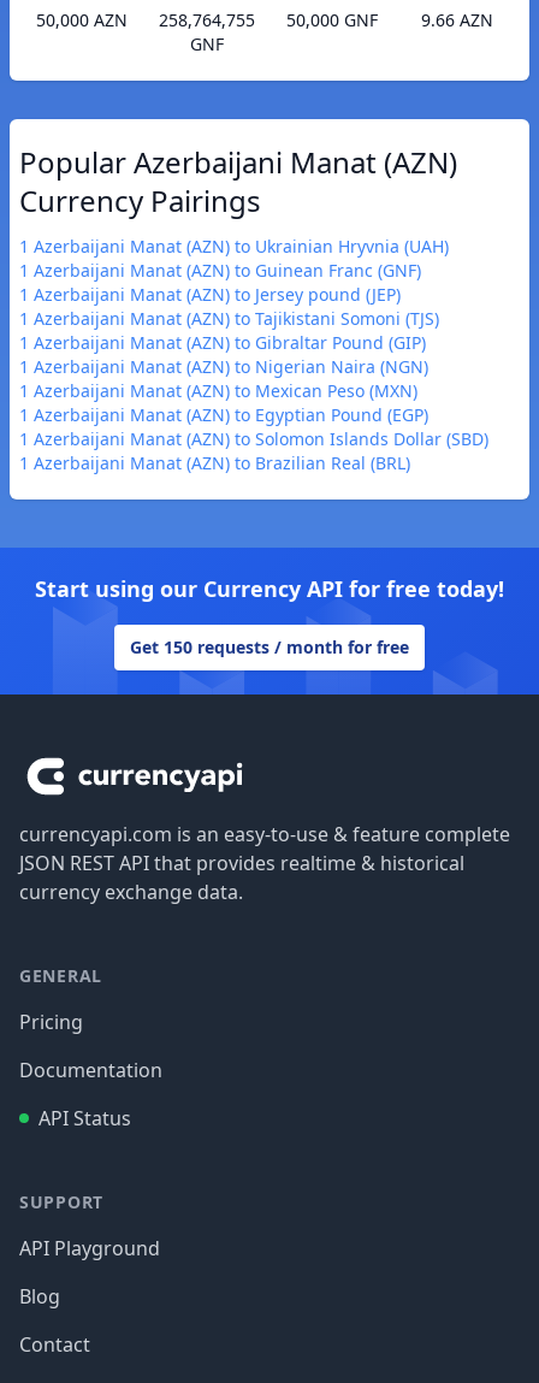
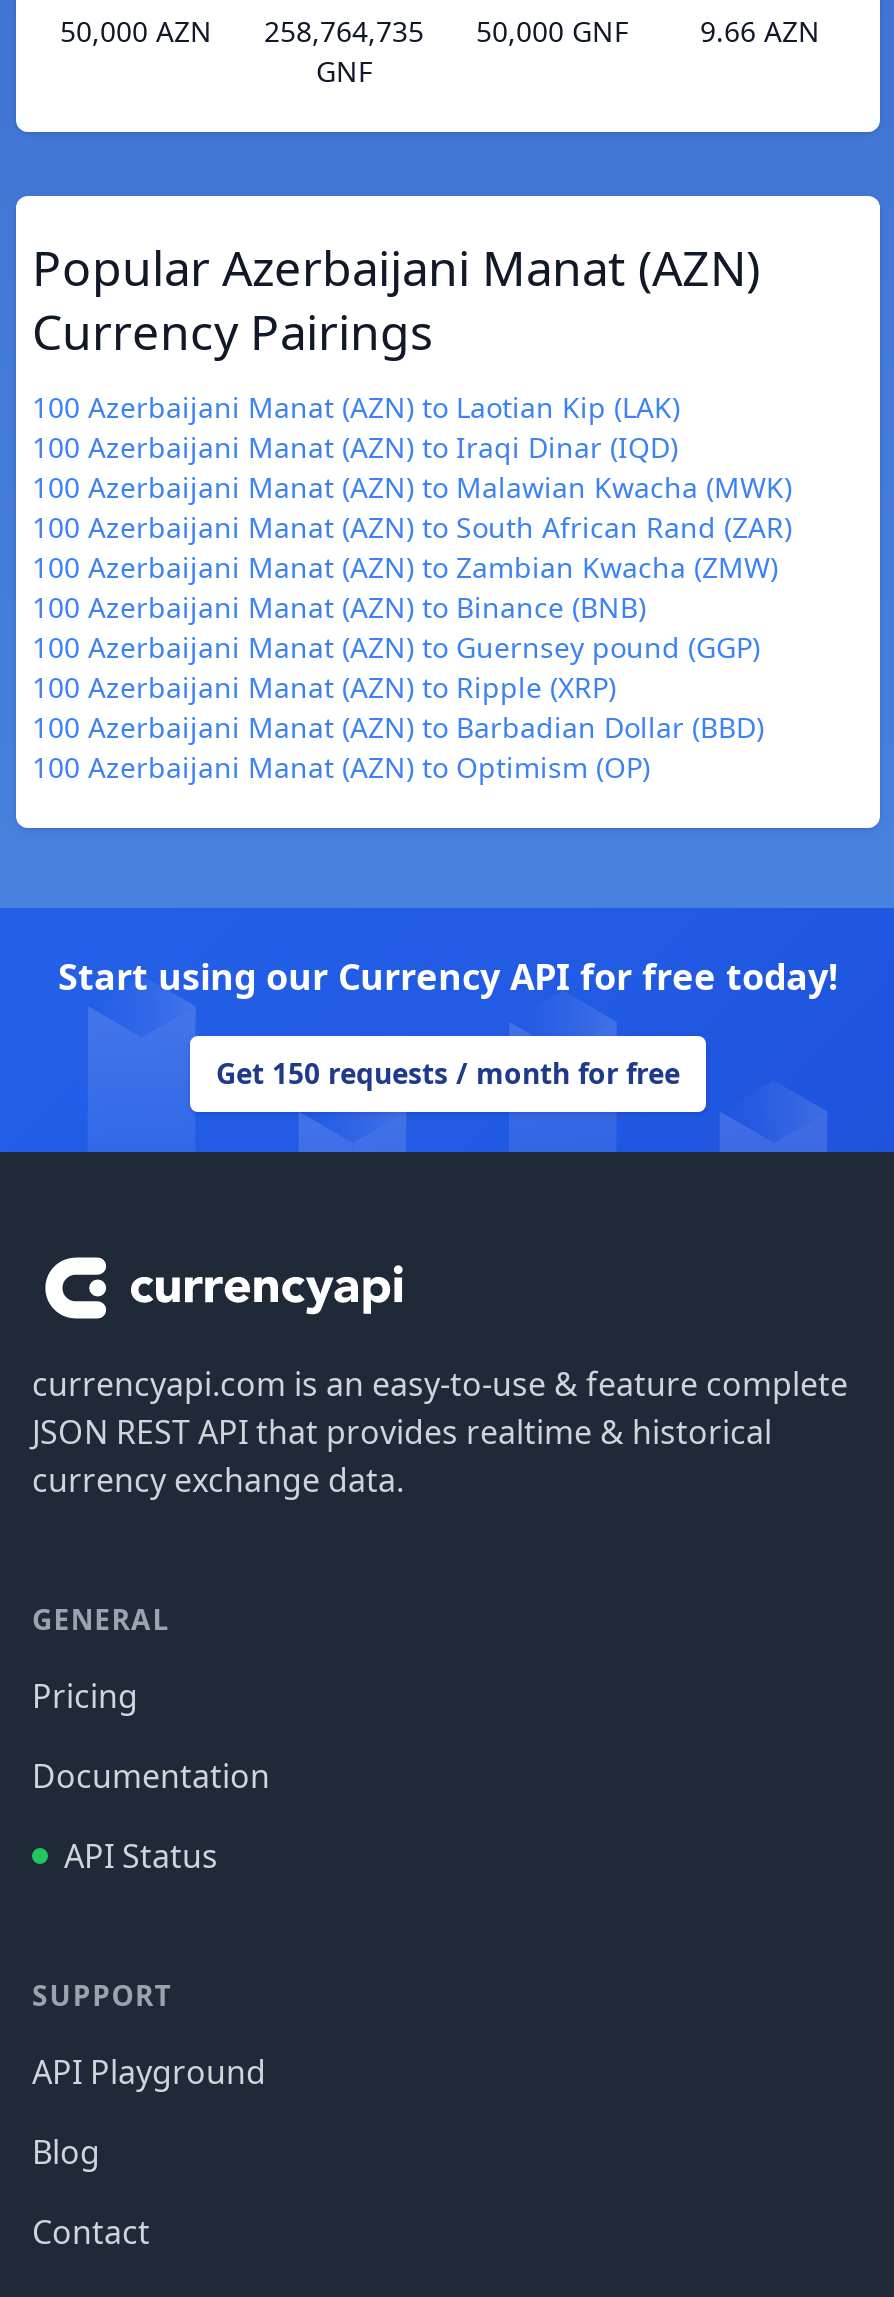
[36,9,493,32] 50,000 AZN 258,764,755 50,000 GNF 9.66 AZN -> [60,12,820,50] 50,000 AZN 258,764,735 50,000 GNF 9.66 AZN
[19,235,488,474] 1 Azerbaijani Manat (AZN) to Ukrainian Hryvnia (UAH) | 1 Azerbaijani Manat (AZN) to Guinean Franc (GNF) | 1 Azerbaijani Manat (AZN) to Jersey pound (JEP) | 1 Azerbaijani Manat (AZN) to Tajikistani Somoni (TJS) | 1 Azerbaijani Manat (AZN) to Gibraltar Pound (GIP) | 1 Azerbaijani Manat (AZN) to Nigerian Naira (NGN) | 1 Azerbaijani Manat (AZN) to Mexican Peso (MXN) | 1 Azerbaijani Manat (AZN) to Egyptian Pound (EGP) | 1 Azerbaijani Manat (AZN) to Solomon Islands Dollar (SBD) | 1 Azerbaijani Manat (AZN) to Brazilian Real (BRL) -> [32,388,792,786] 100 Azerbaijani Manat (AZN) to Laotian Kip (LAK) | 100 Azerbaijani Manat (AZN) to Iraqi Dinar (IQD) | 100 Azerbaijani Manat (AZN) to Malawian Kwacha (MWK) | 100 Azerbaijani Manat (AZN) to South African Rand (ZAR) | 100 Azerbaijani Manat (AZN) to Zambian Kwacha (ZMW) | 100 Azerbaijani Manat (AZN) to Binance (BNB) | 100 Azerbaijani Manat (AZN) to Guernsey pound (GGP) | 100 Azerbaijani Manat (AZN) to Ripple (XRP) | 100 Azerbaijani Manat (AZN) to Barbadian Dollar (BBD) | 100 Azerbaijani Manat (AZN) to Optimism (OP)

